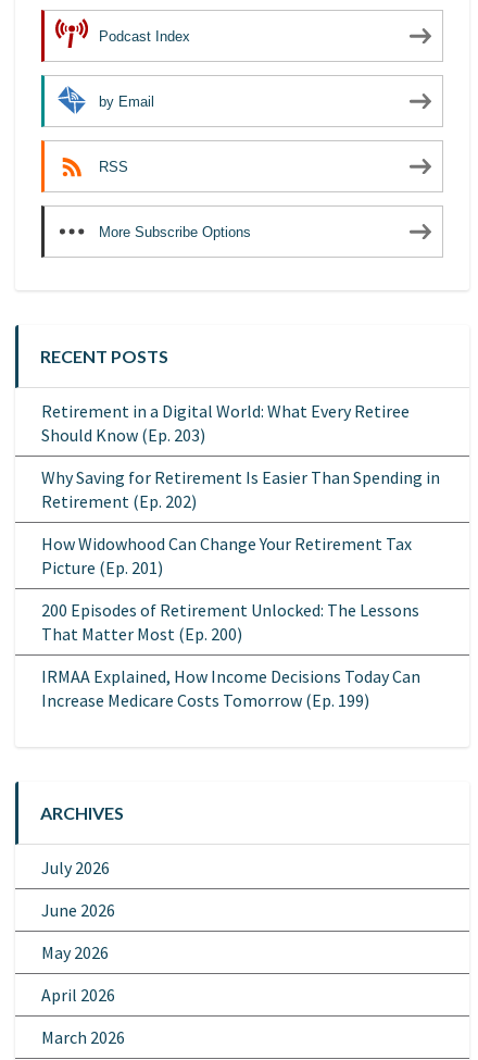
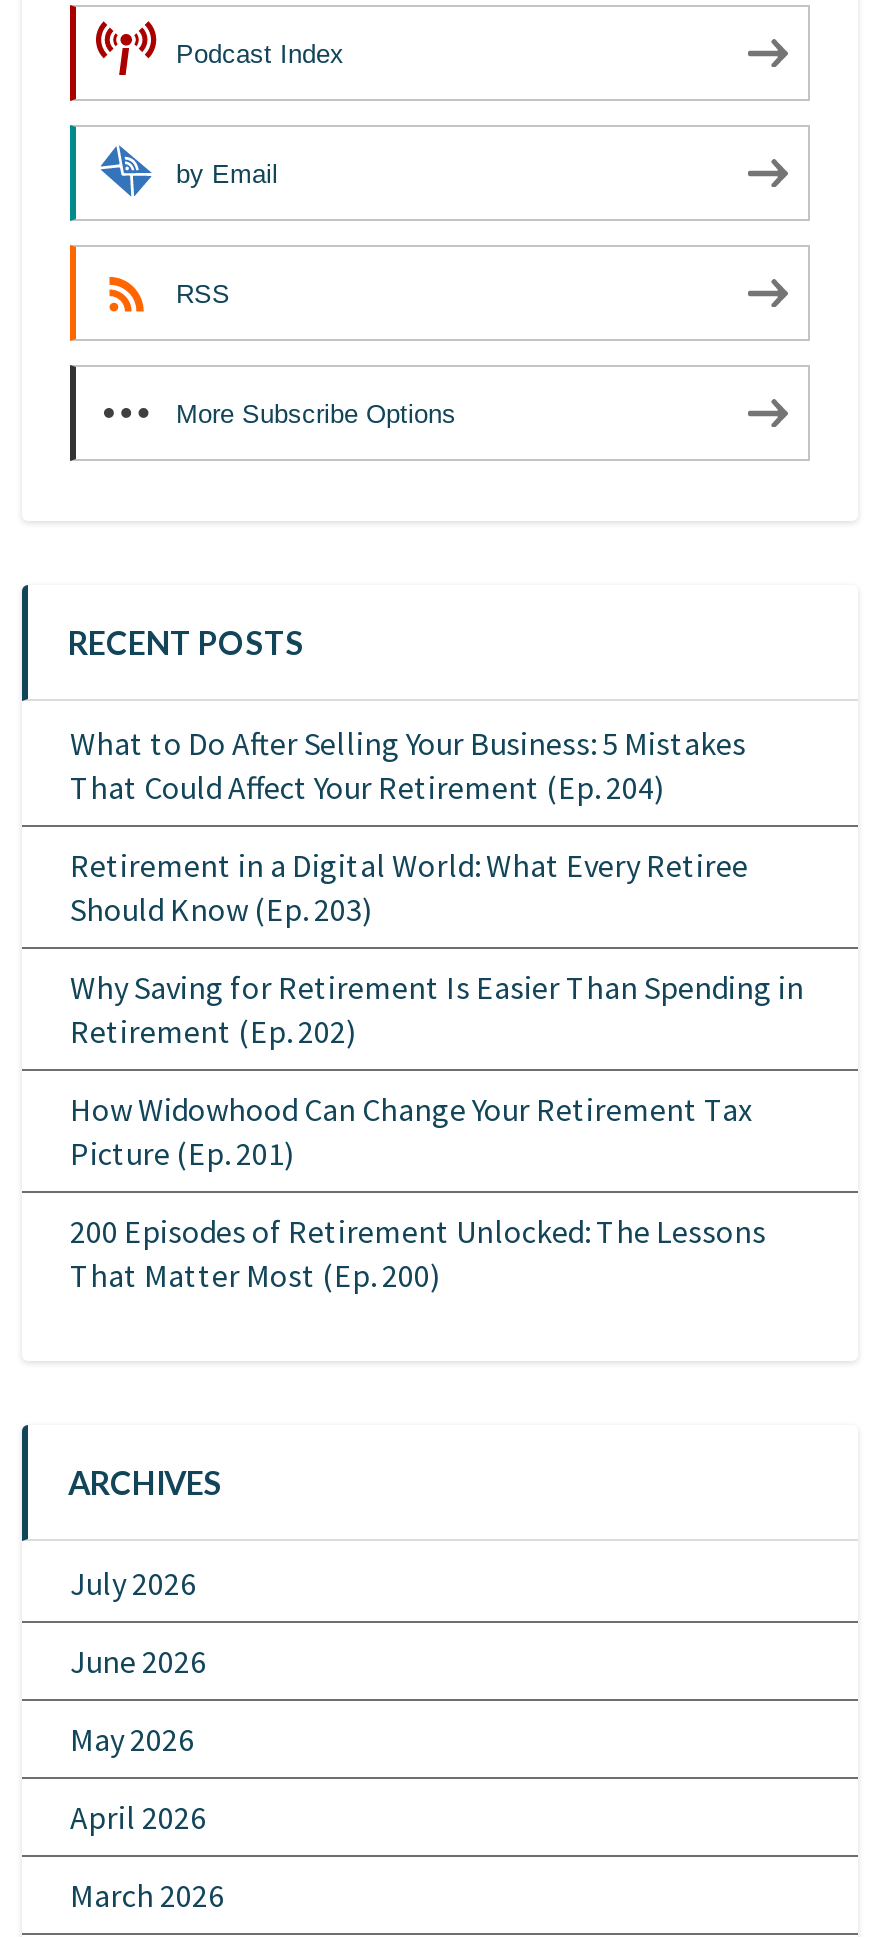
none -> [70,723,746,807] What to Do After Selling Your Business: 5 Mistakes | That Could Affect Your Retirement (Ep. 204)
moved [41,400,440,645] -> [70,845,804,1295]: Retirement in a Digital World: What Every Retiree | Should Know (Ep. 203) | Why Saving for Retirement Is Easier Than Spending in | Retirement (Ep. 202) | How Widowhood Can Change Your Retirement Tax | Picture (Ep. 201) | 200 Episodes of Retirement Unlocked: The Lessons | That Matter Most (Ep. 200)
[41,665,420,711] IRMAA Explained, How Income Decisions Today Can | Increase Medicare Costs Tomorrow (Ep. 199) -> none

